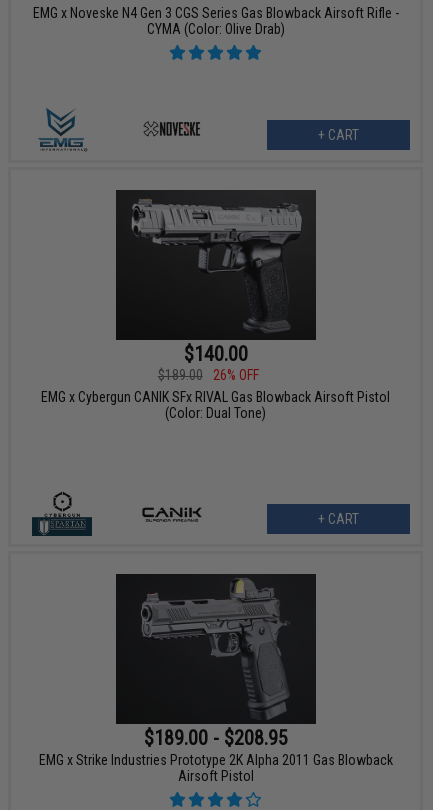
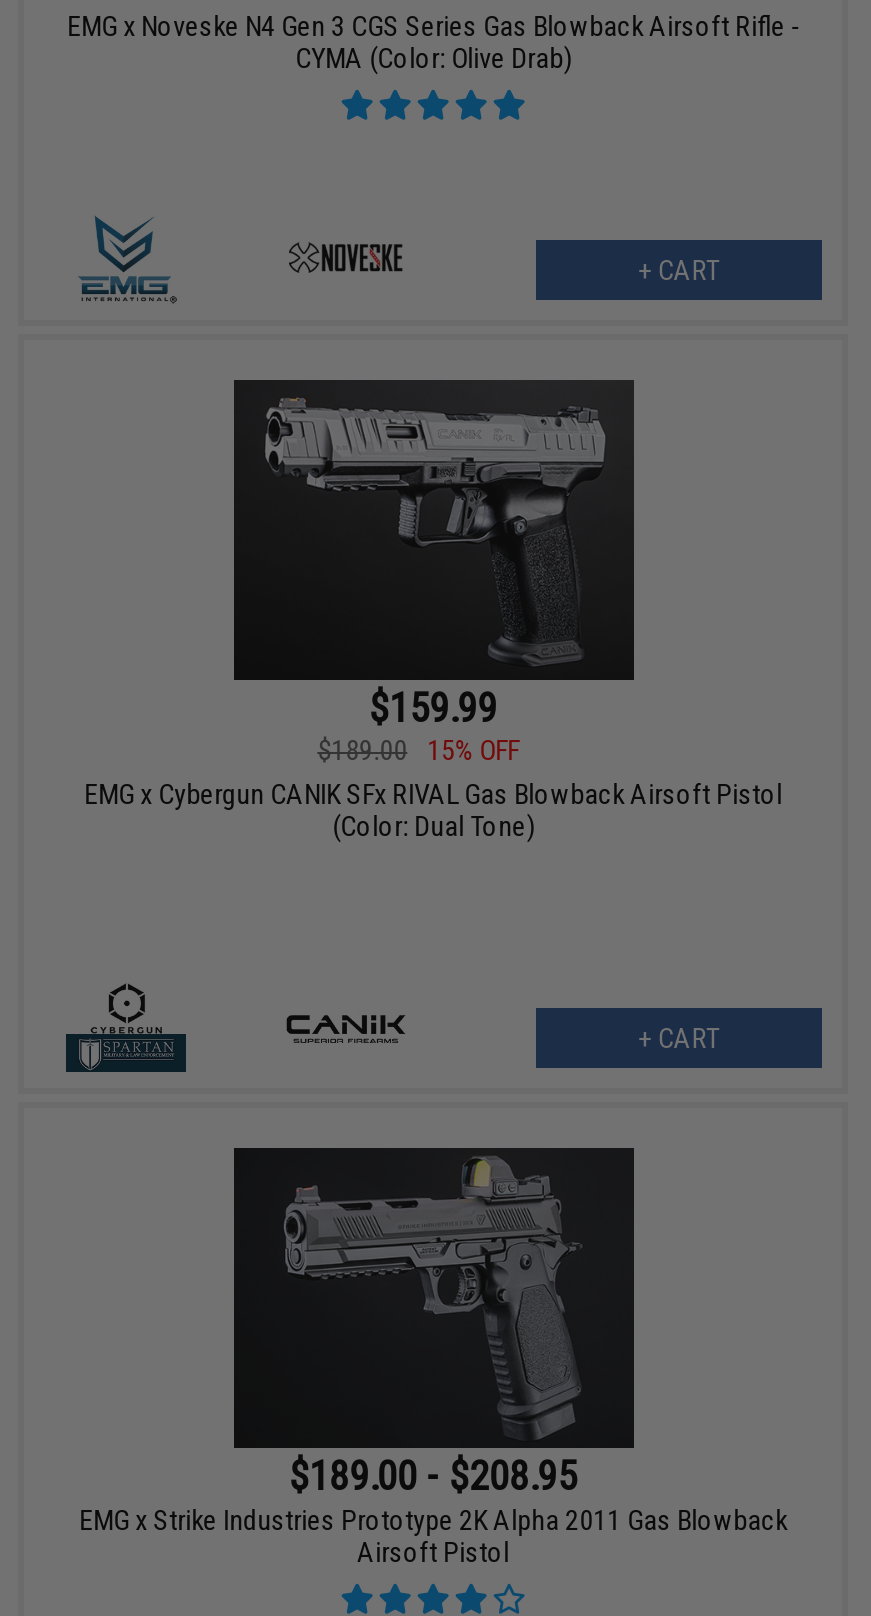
[184,342,248,366] $140.00 -> [369,684,497,732] $159.99
[158,367,259,383] $189.00 26% OFF -> [317,734,519,766] $189.00 15% OFF

